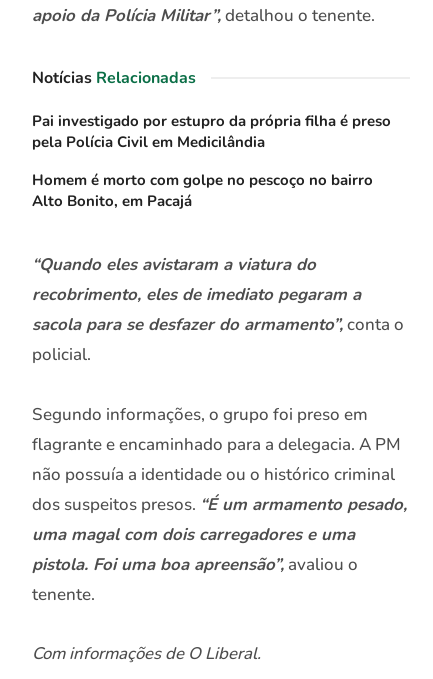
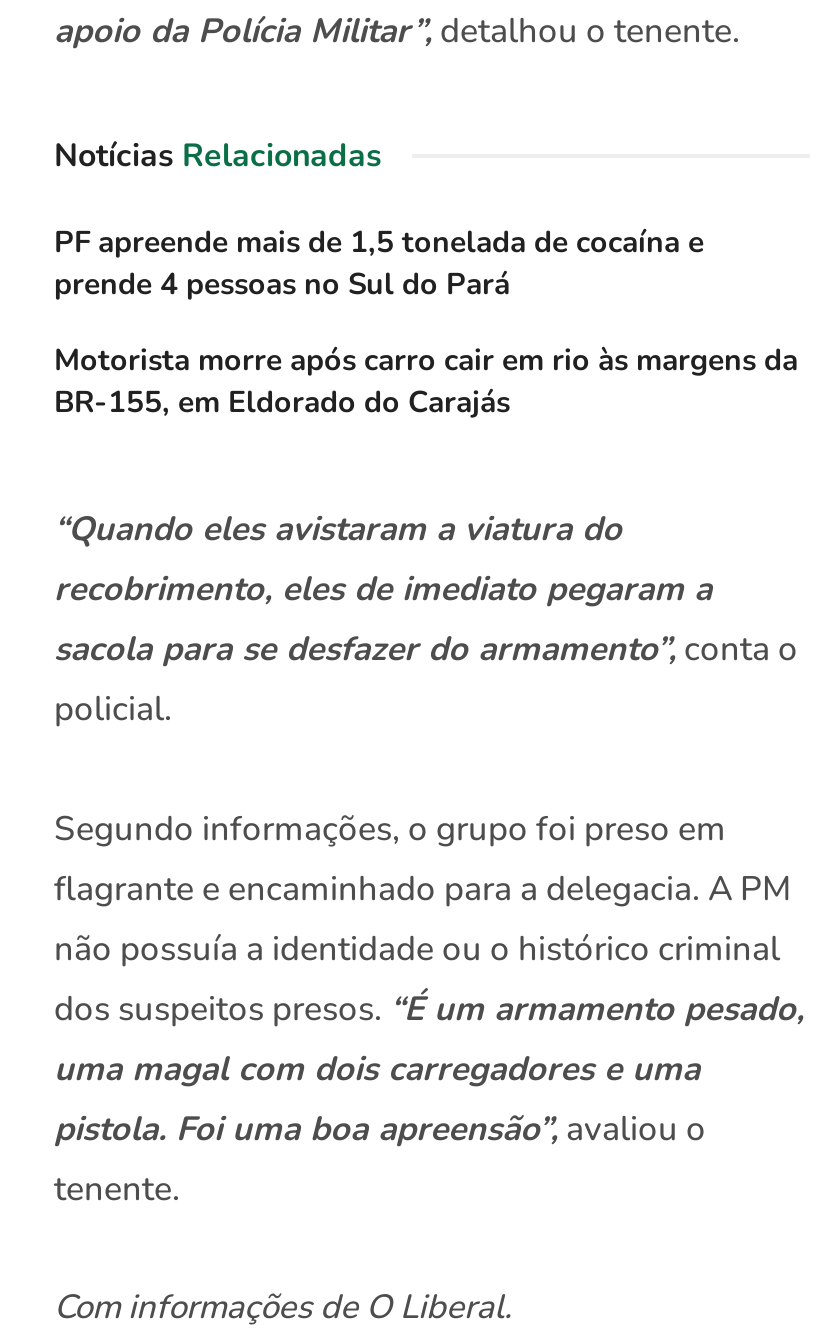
[32,111,391,152] Pai investigado por estupro da própria filha é preso | pela Polícia Civil em Medicilândia -> [54,223,704,305] PF apreende mais de 1,5 tonelada de cocaína e | prende 4 pessoas no Sul do Pará
[32,170,373,211] Homem é morto com golpe no pescoço no bairro | Alto Bonito, em Pacajá -> [54,341,798,423] Motorista morre após carro cair em rio às margens da | BR-155, em Eldorado do Carajás

